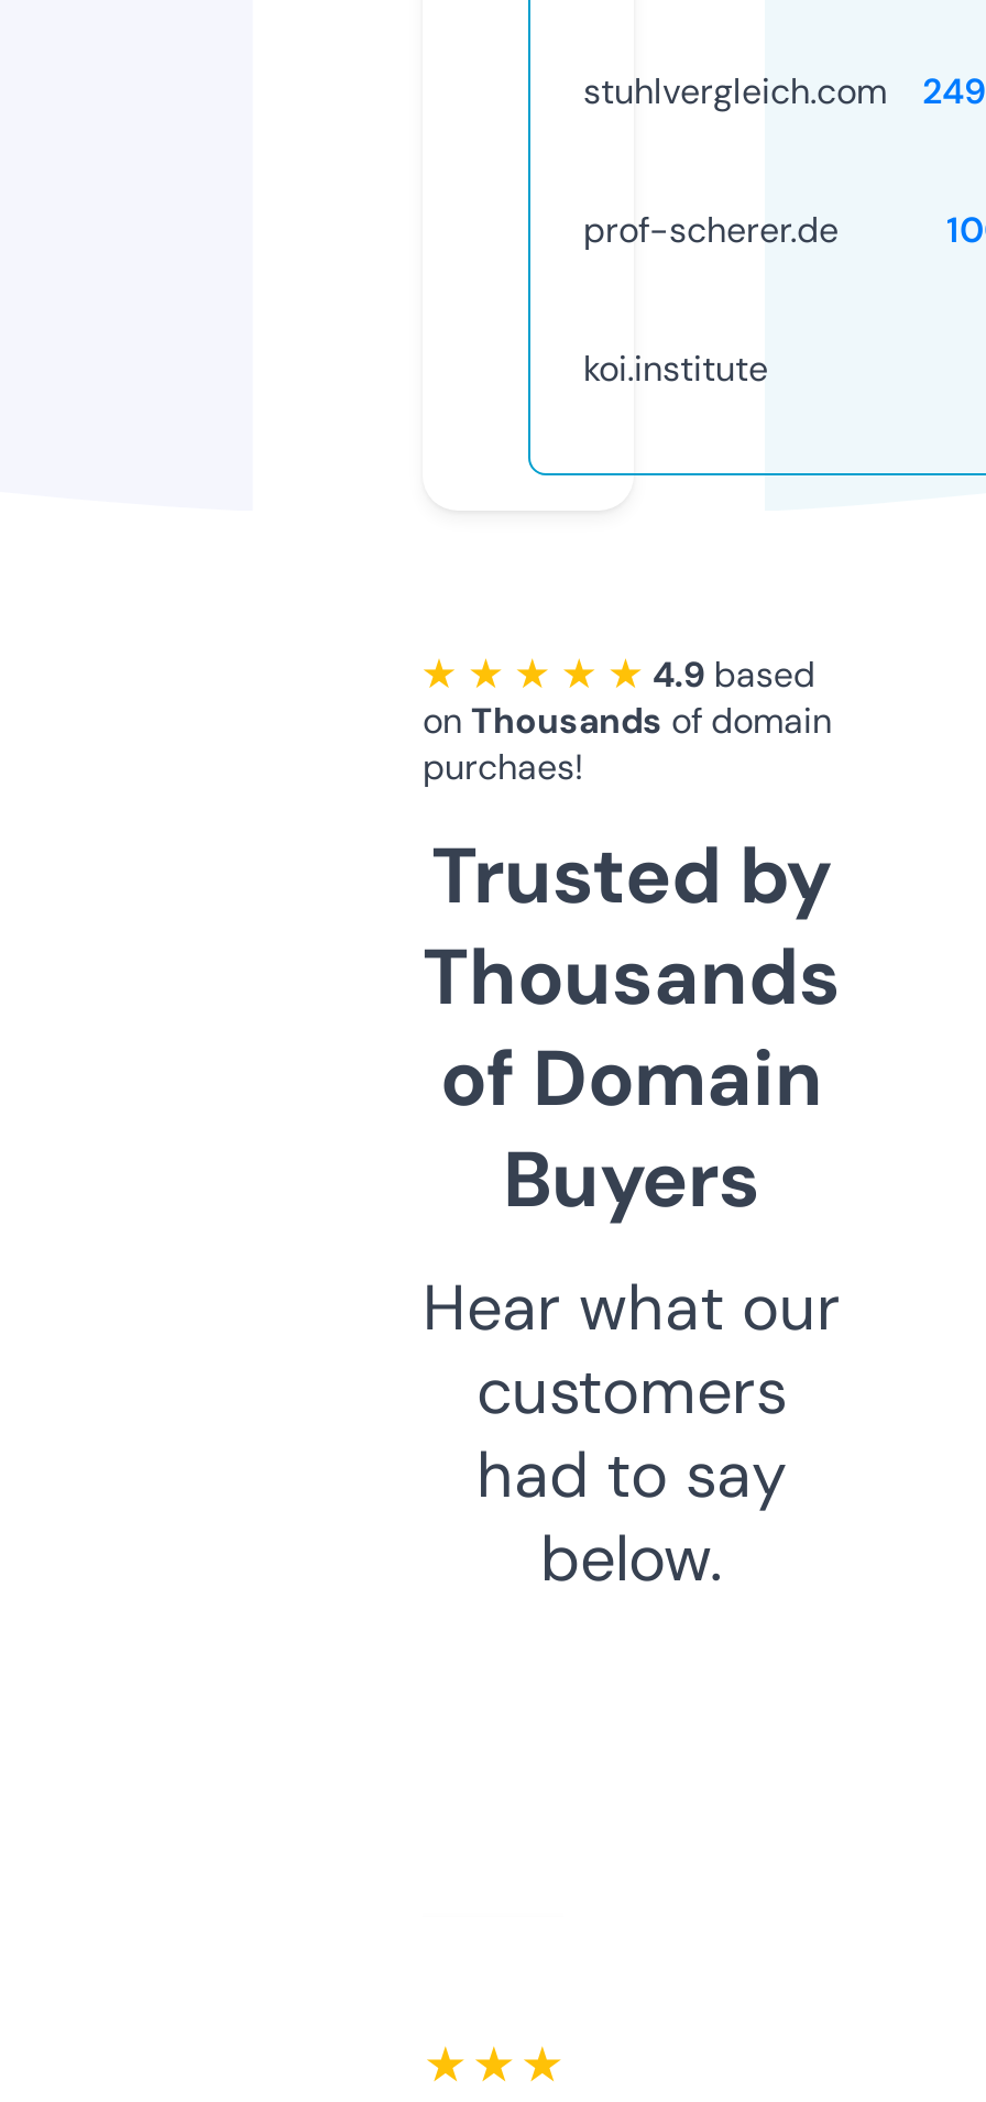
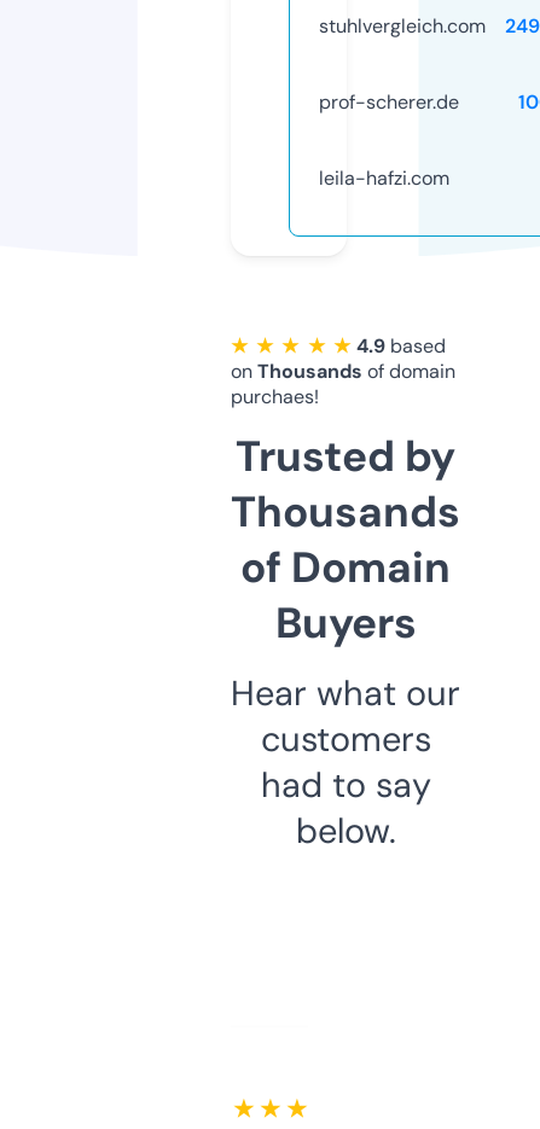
[583,345,768,391] koi.institute -> [319,165,449,191] leila-hafzi.com

